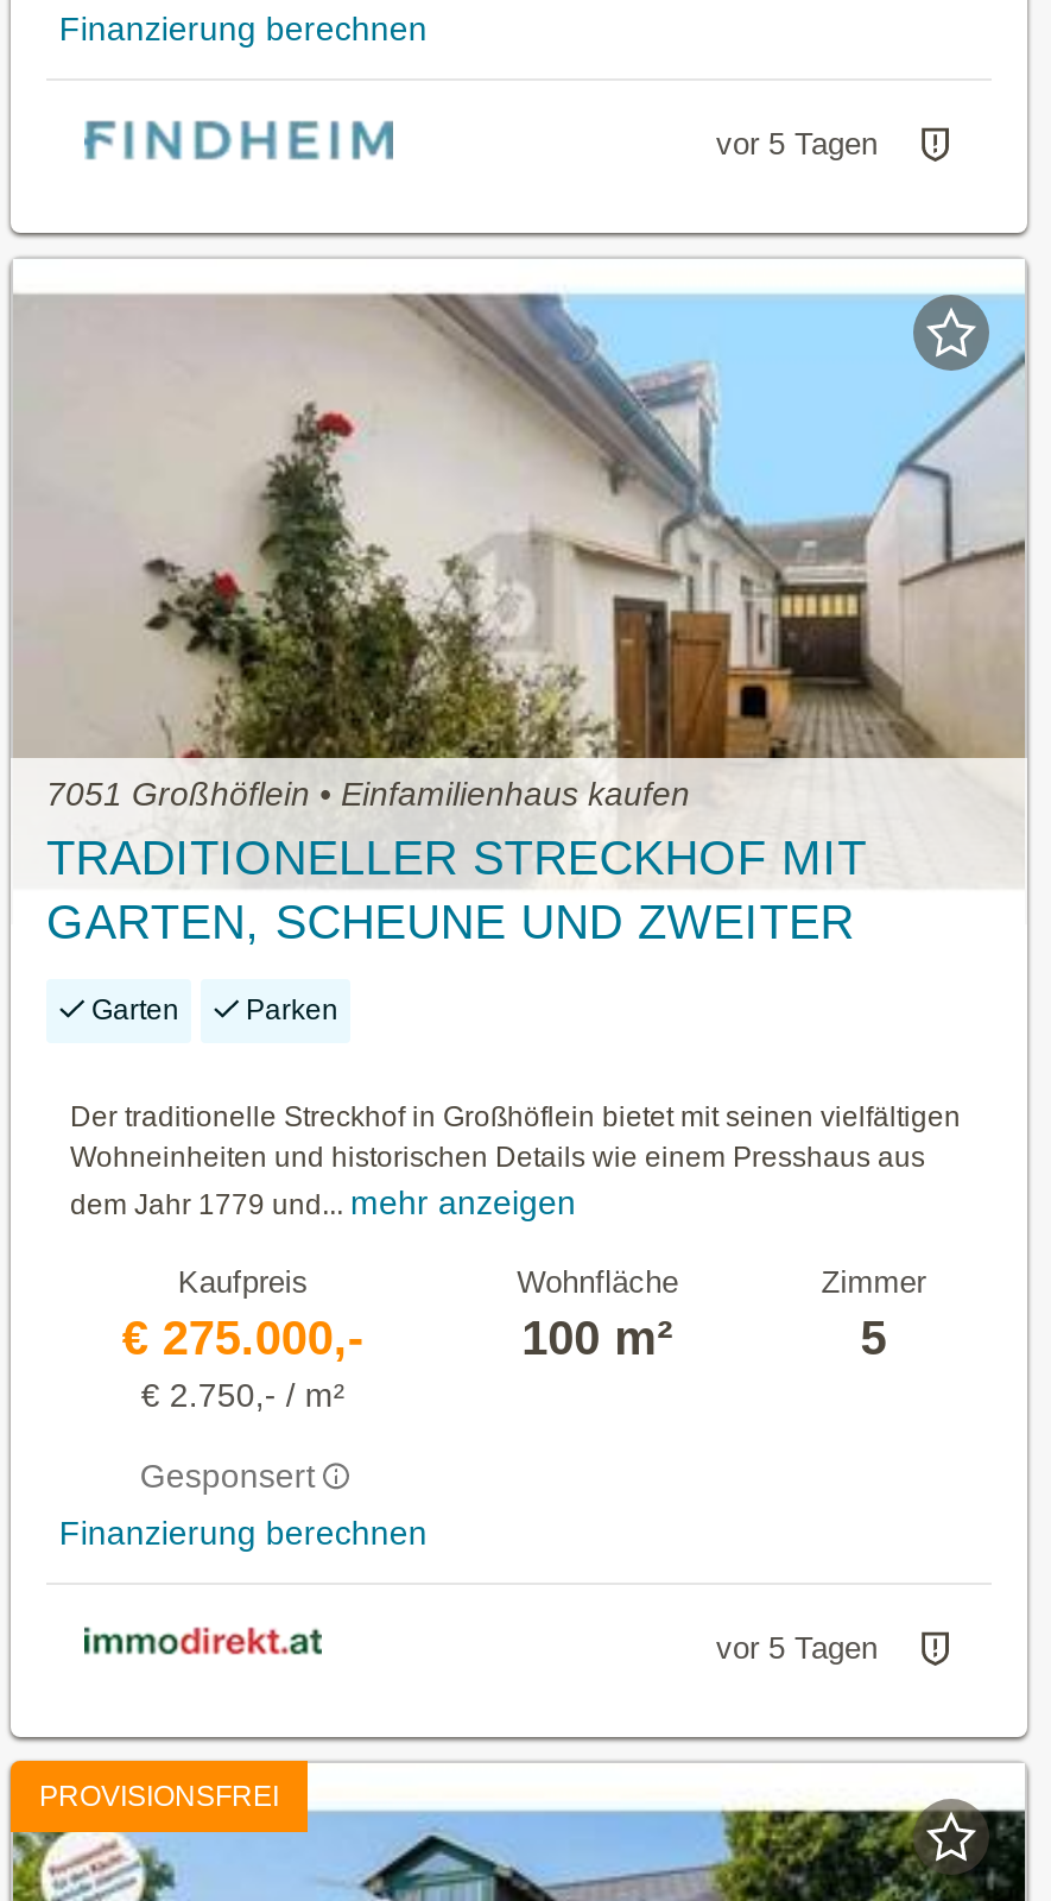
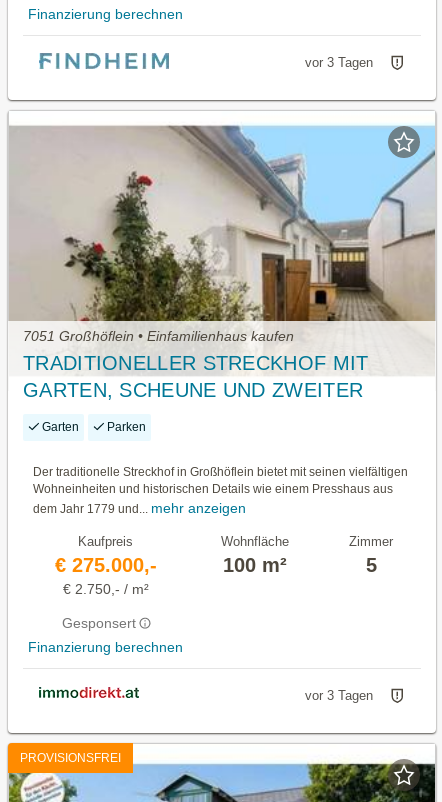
[716,126,878,162] vor 5 Tagen -> [305,55,373,70] vor 3 Tagen
[716,1629,878,1665] vor 5 Tagen -> [305,688,373,703] vor 3 Tagen

